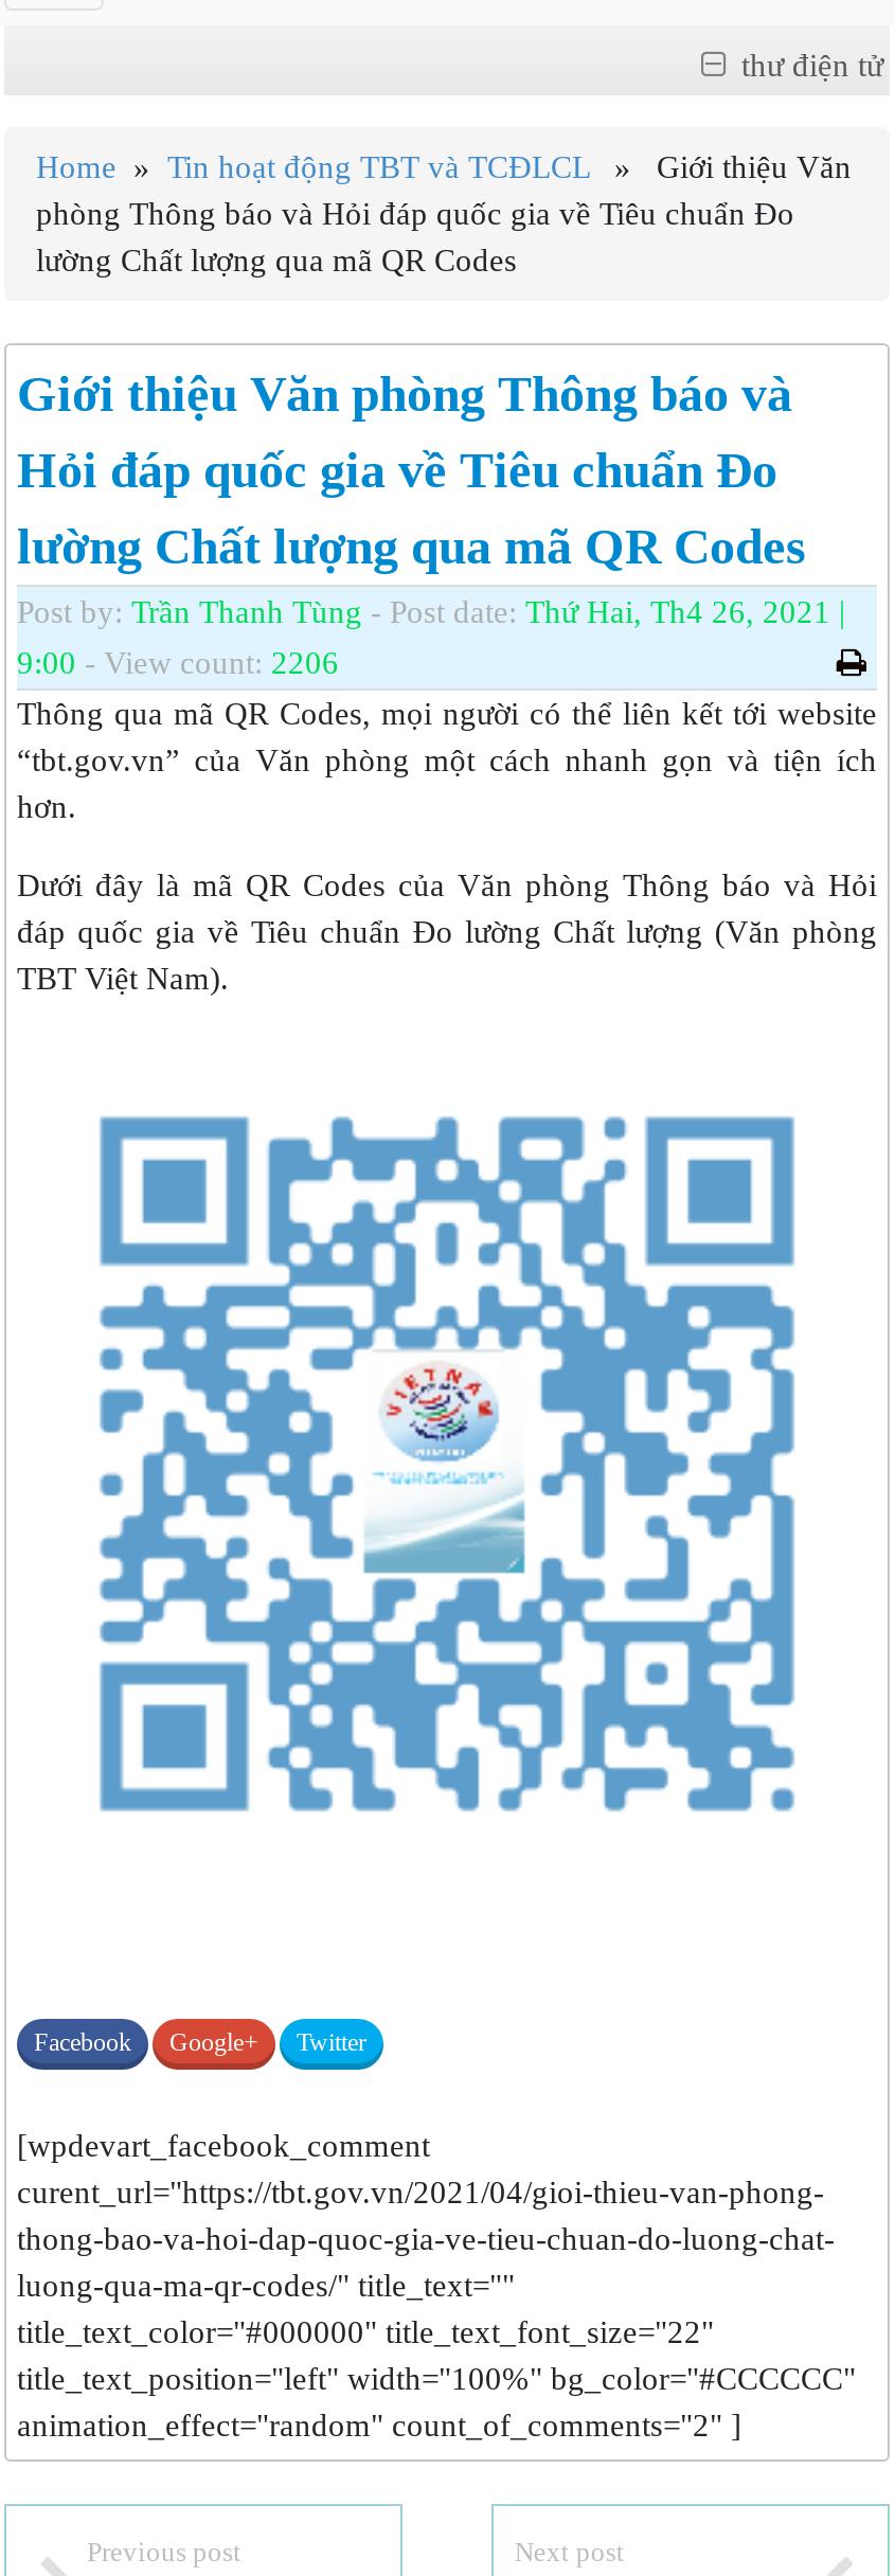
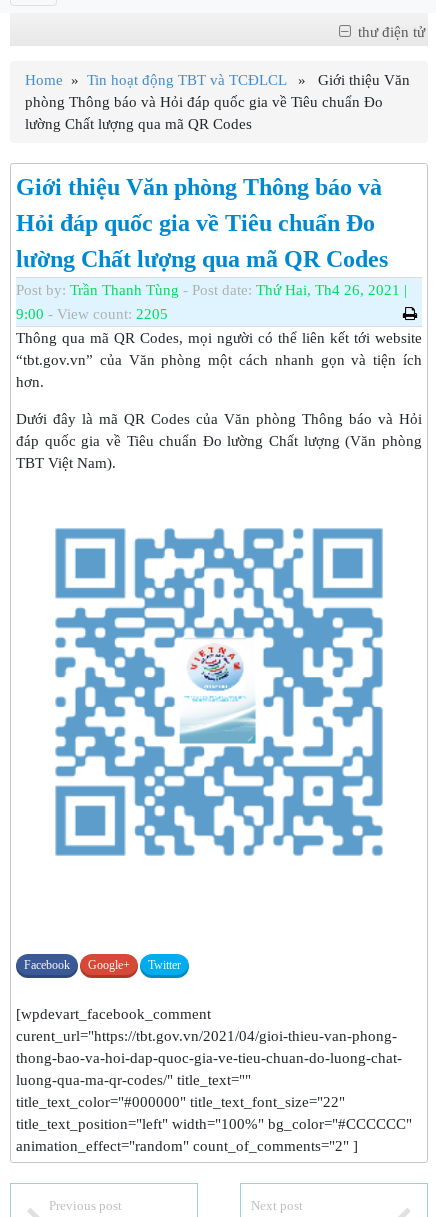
[17,646,339,680] 9:00 - View count: 2206 -> [16,306,168,322] 9:00 - View count: 2205

